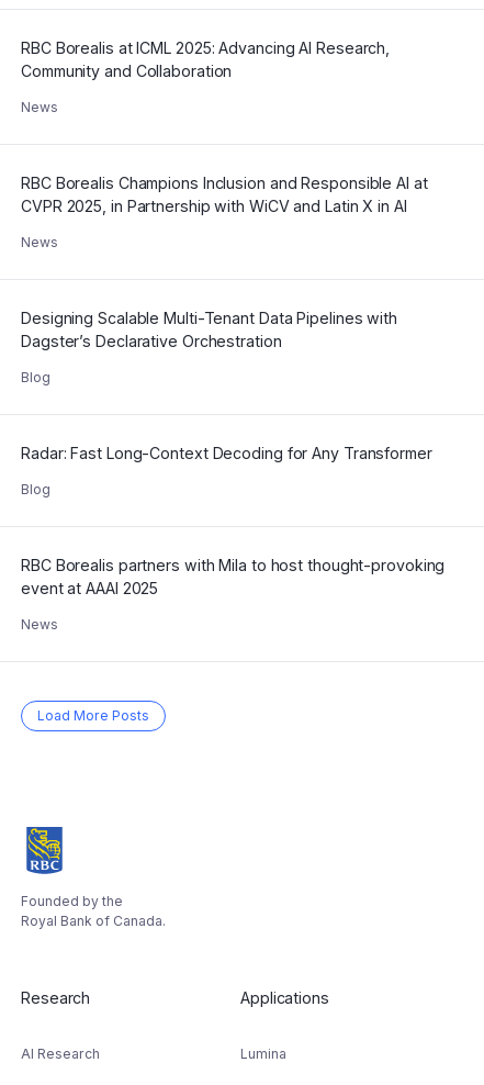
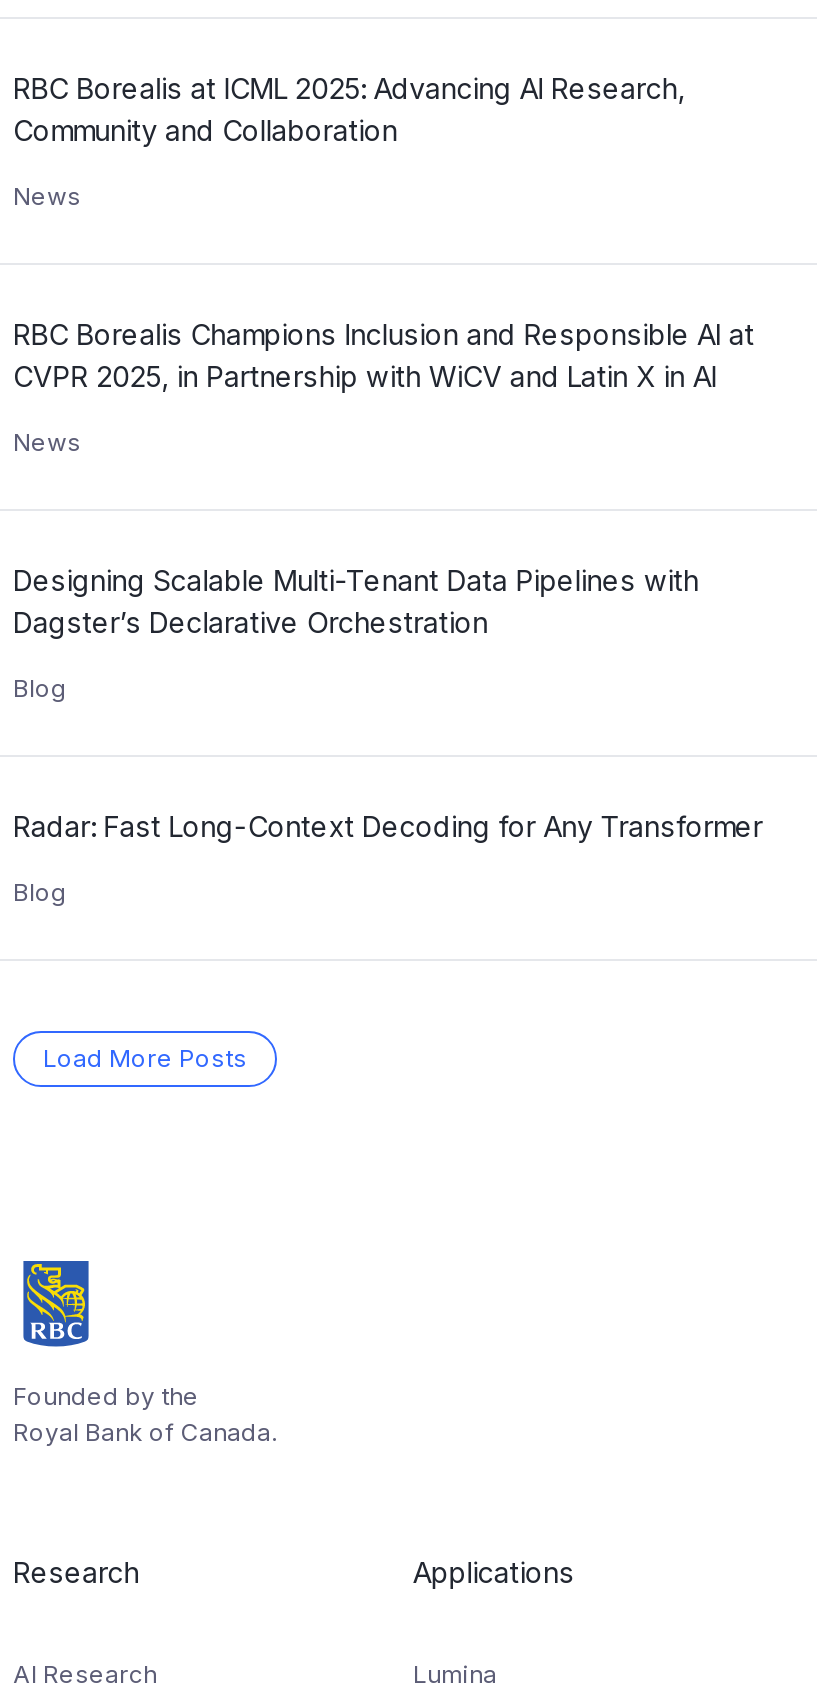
[21,556,445,633] RBC Borealis partners with Mila to host thought-provoking | event at AAAI 2025 | News -> none

